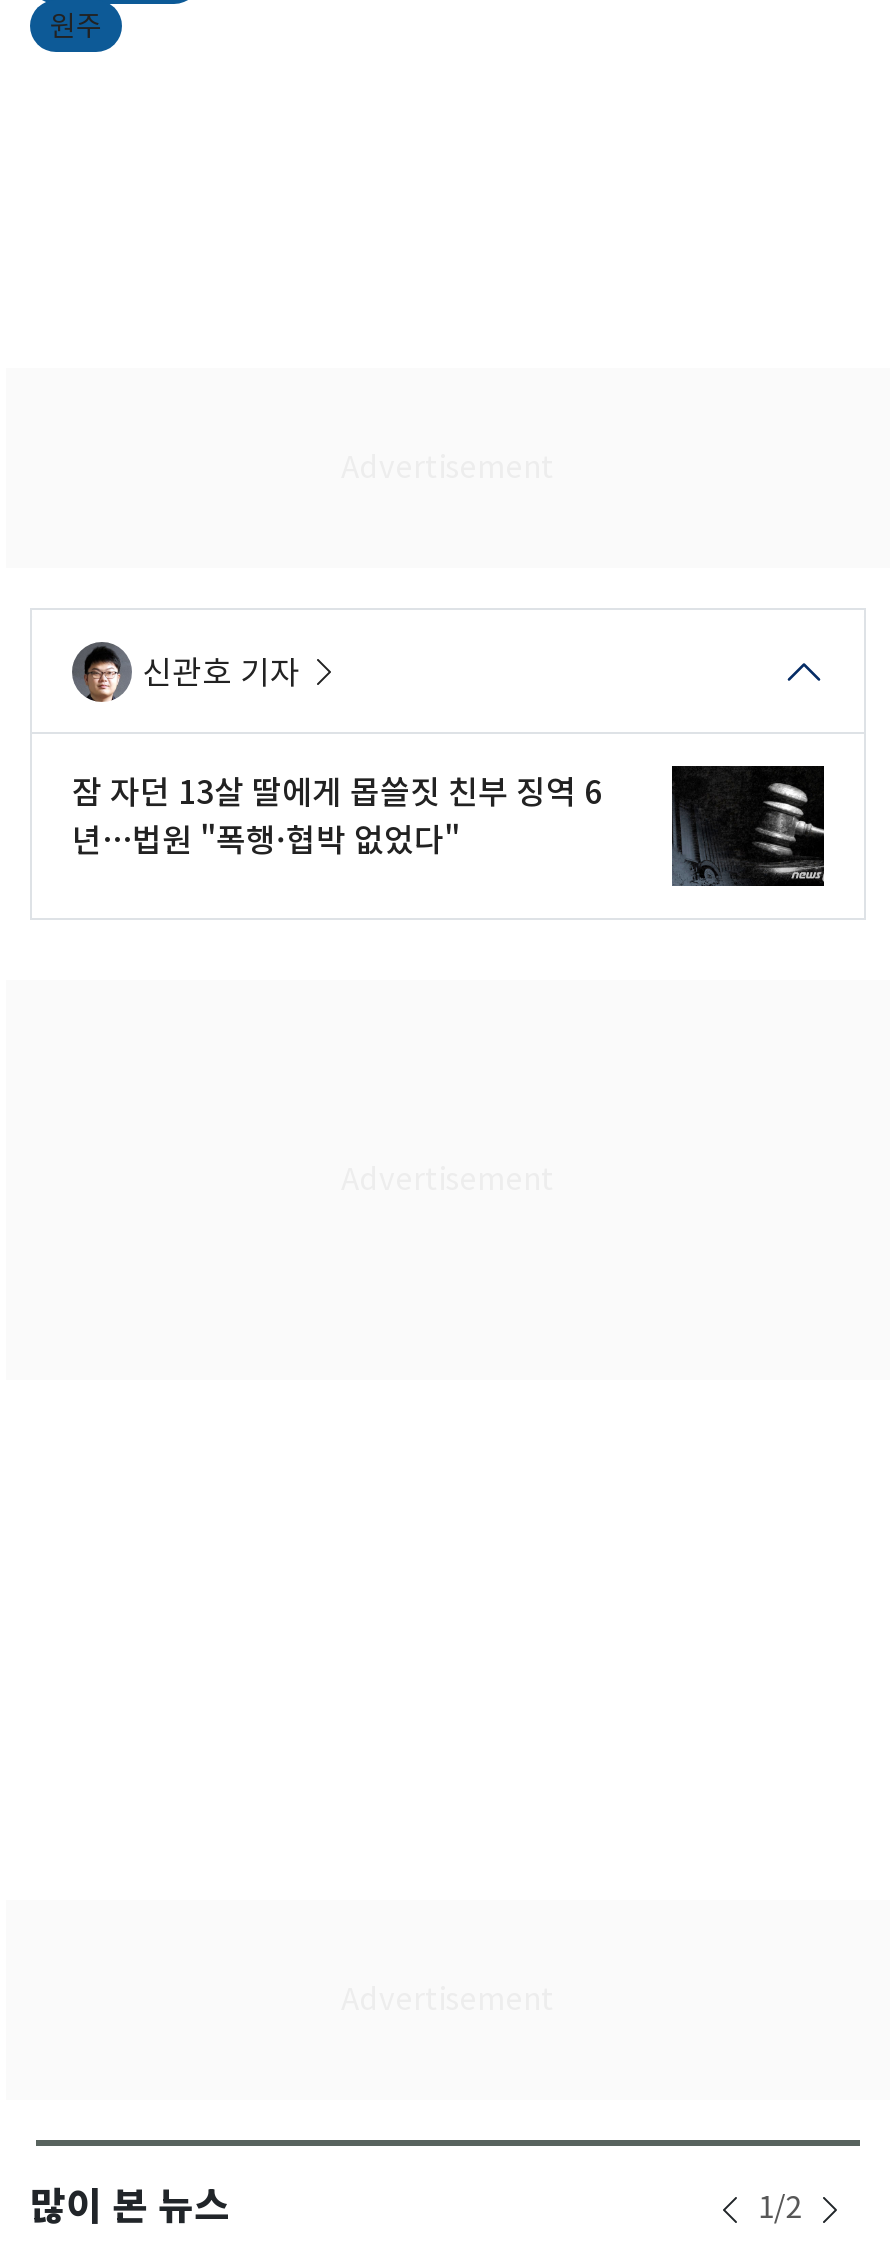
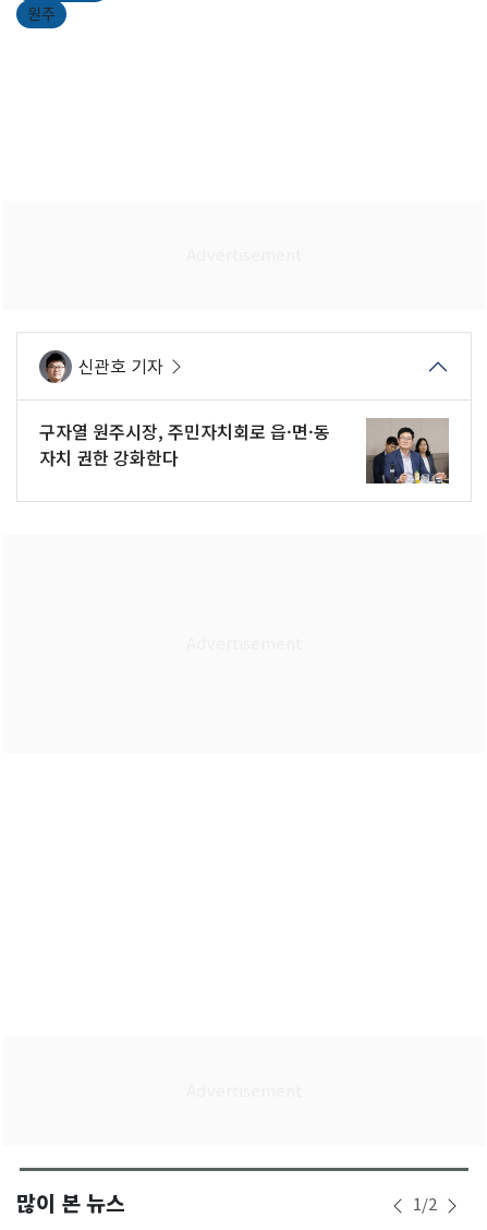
[72,764,826,888] [image] | 잠 자던 13살 딸에게 몹쓸짓 친부 징역 6 | 년…법원 "폭행·협박 없었다" -> [39,418,450,485] [image] | 구자열 원주시장, 주민자치회로 읍·면·동 | 자치 권한 강화한다

